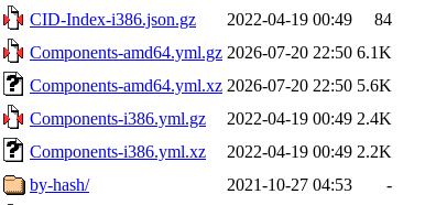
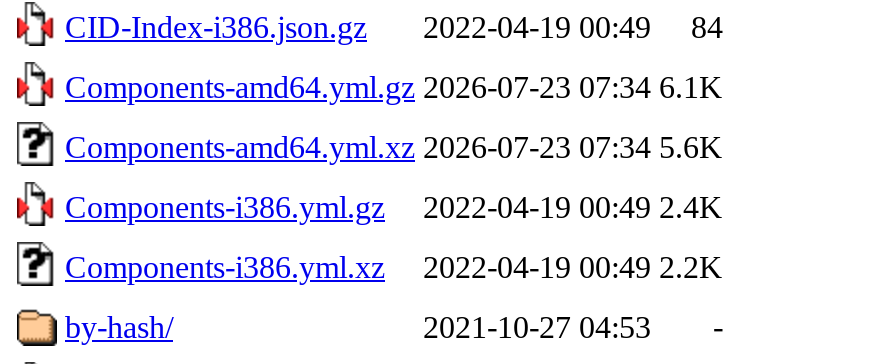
[30,43,392,62] Components-amd64.yml.gz 2026-07-20 22:50 6.1K -> [65,70,723,104] Components-amd64.yml.gz 2026-07-23 07:34 6.1K
[30,76,392,95] Components-amd64.yml.xz 2026-07-20 22:50 5.6K -> [65,130,723,164] Components-amd64.yml.xz 2026-07-23 07:34 5.6K

